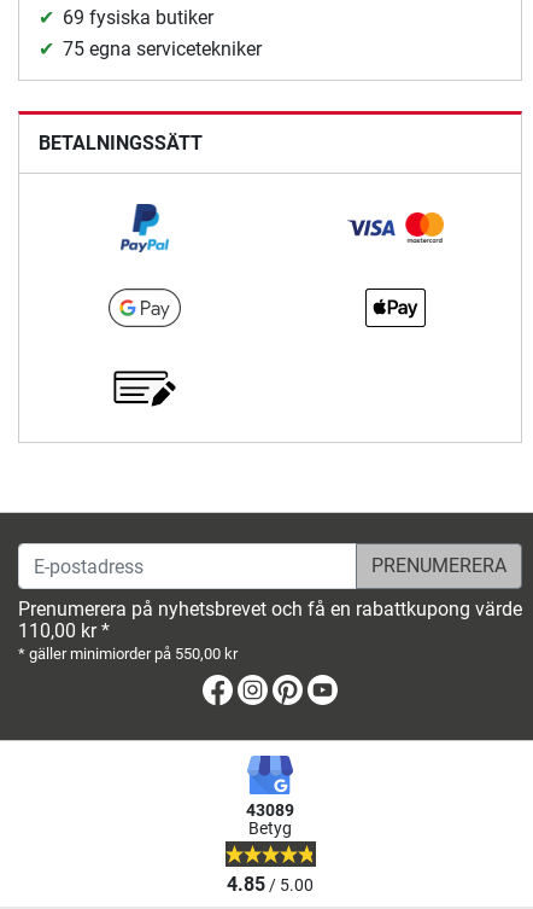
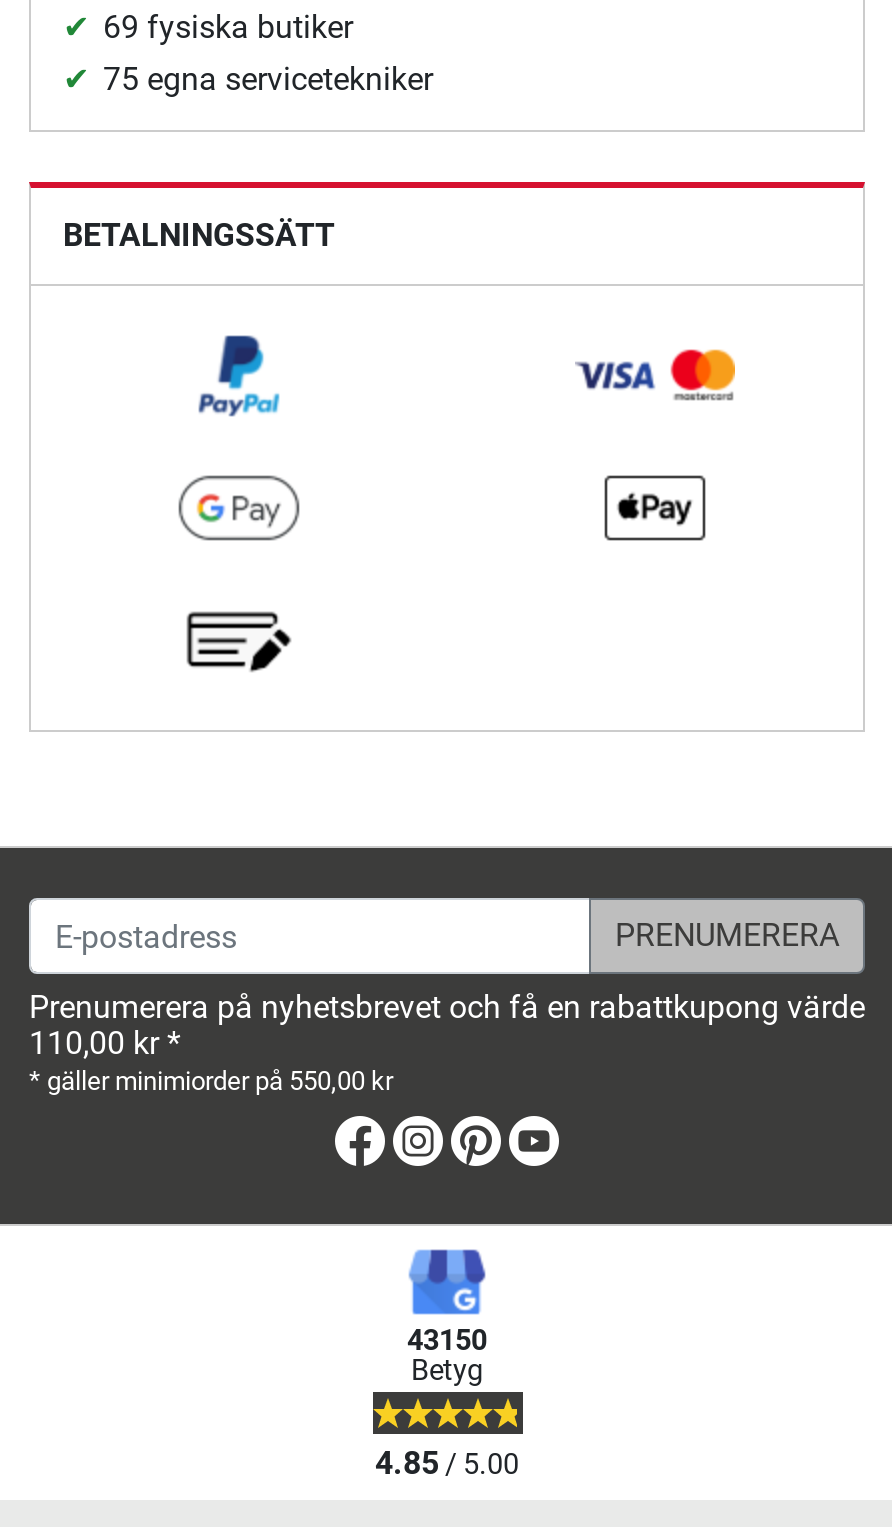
[246,801,294,821] 43089 -> [407,1325,487,1359] 43150

